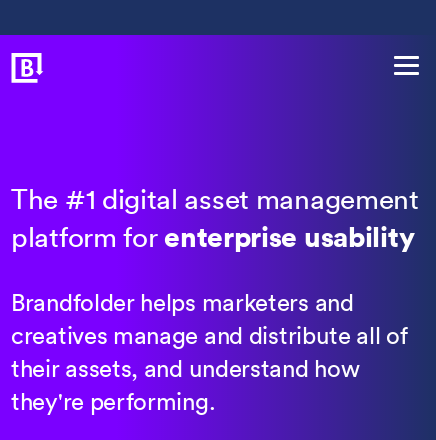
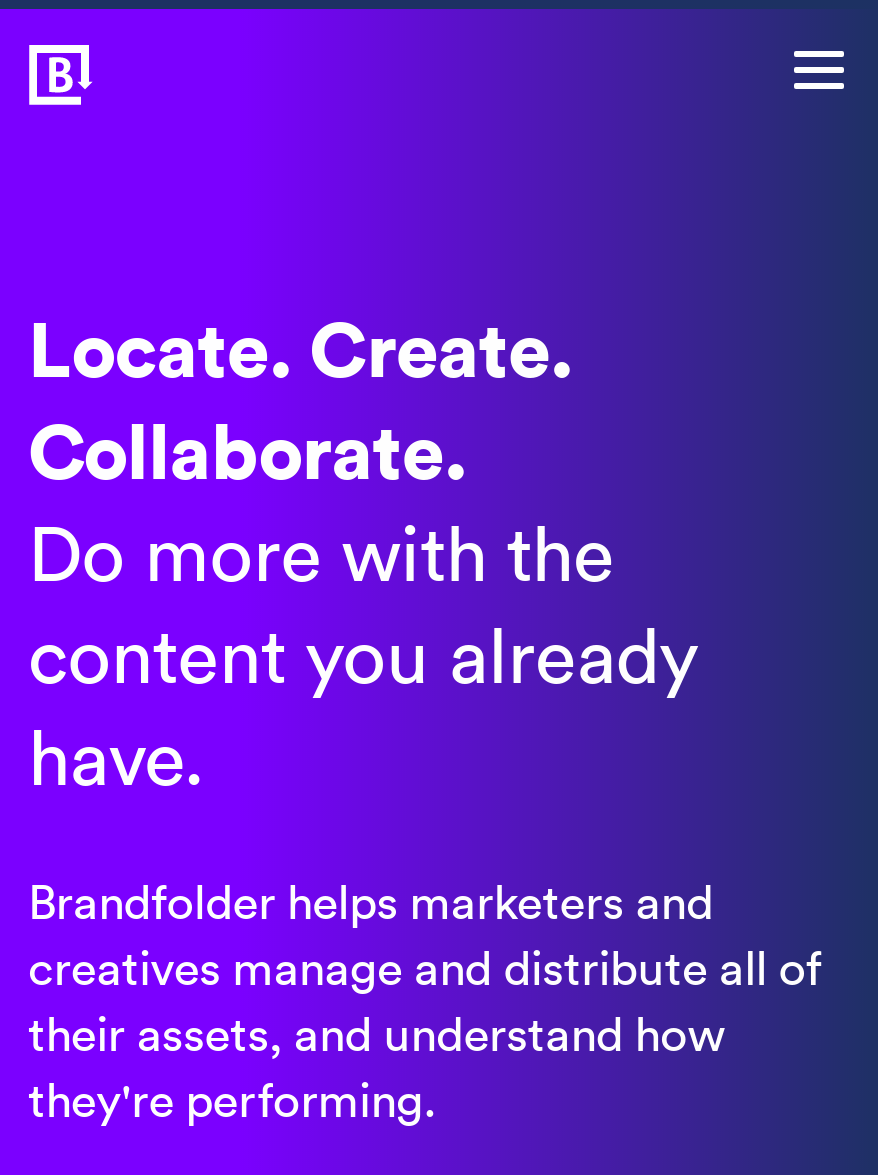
[11,182,419,254] The #1 digital asset management | platform for enterprise usability -> [28,301,699,803] Locate. Create. | Collaborate. | Do more with the | content you already | have.

